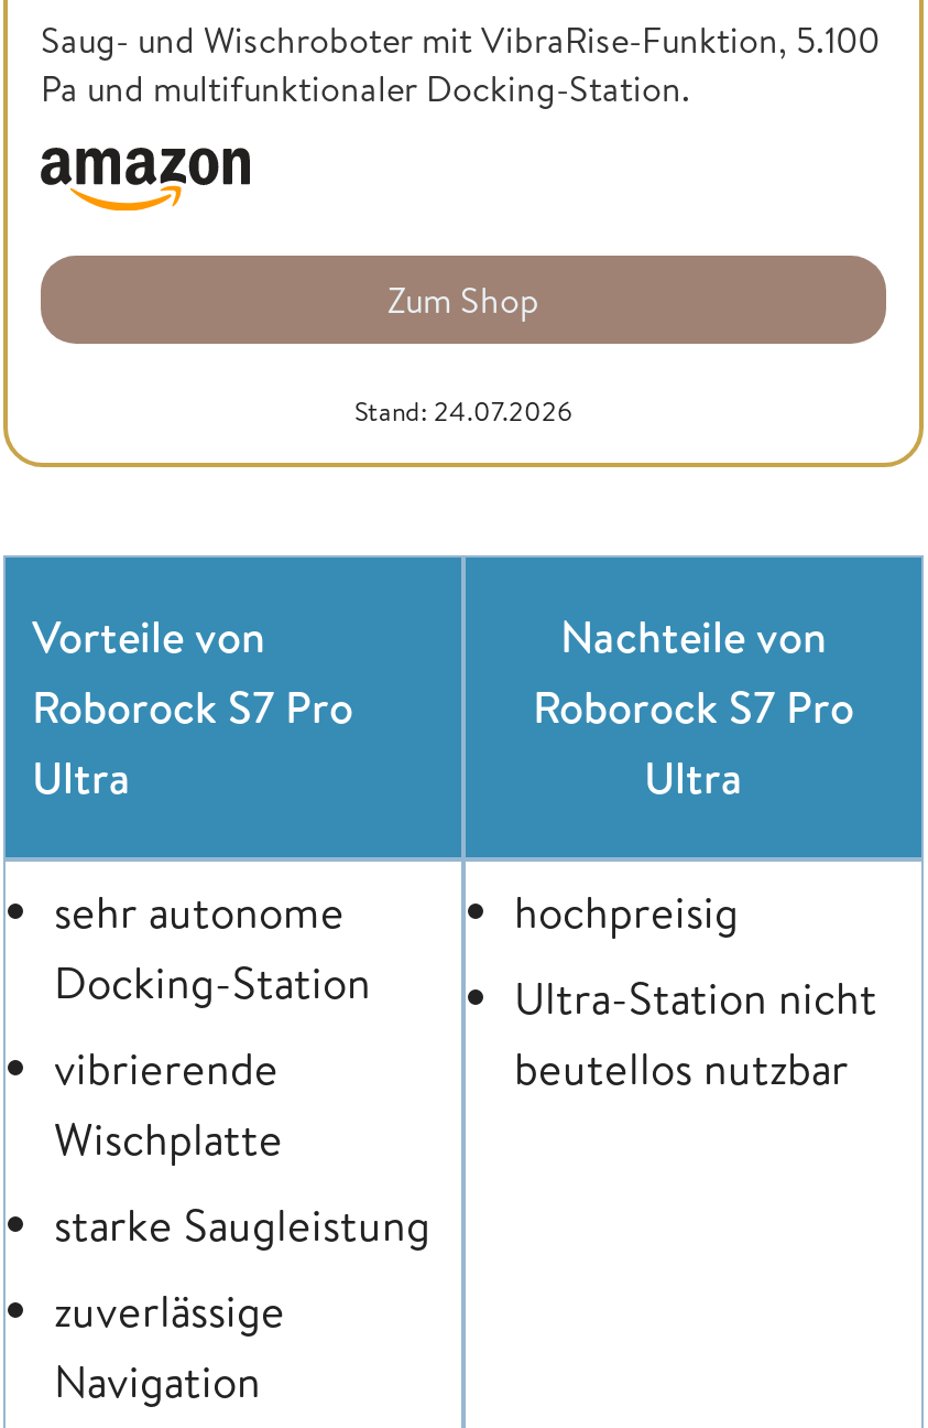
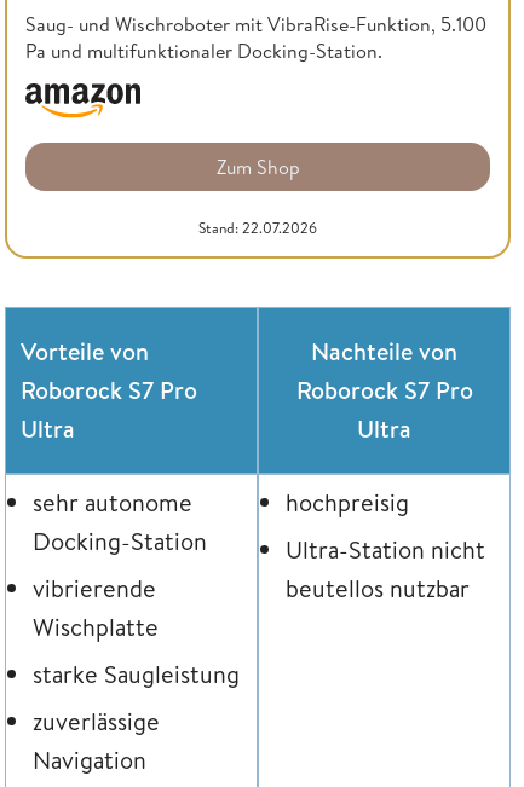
[354,392,572,430] Stand: 24.07.2026 -> [198,218,317,238] Stand: 22.07.2026

